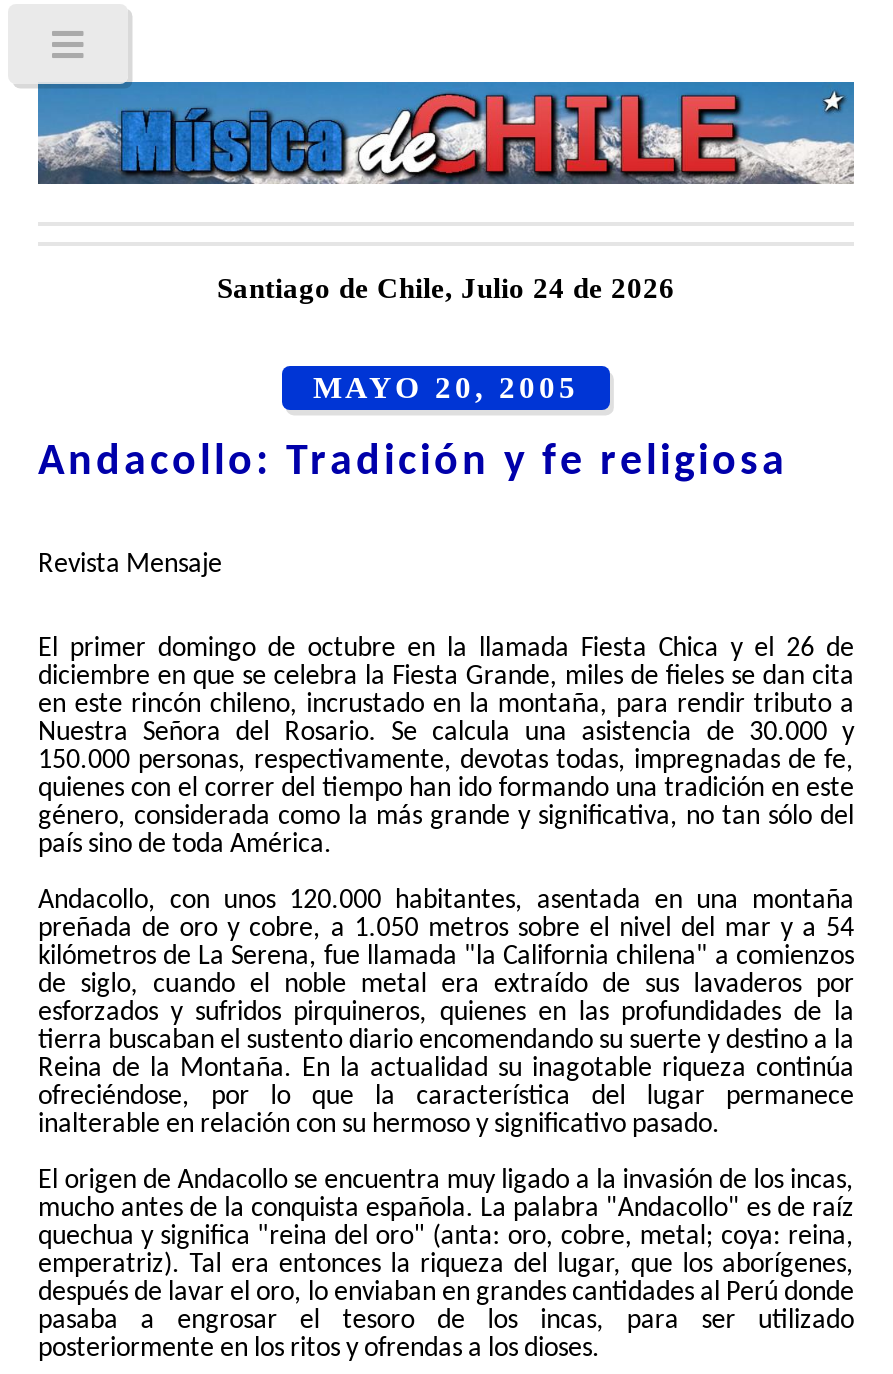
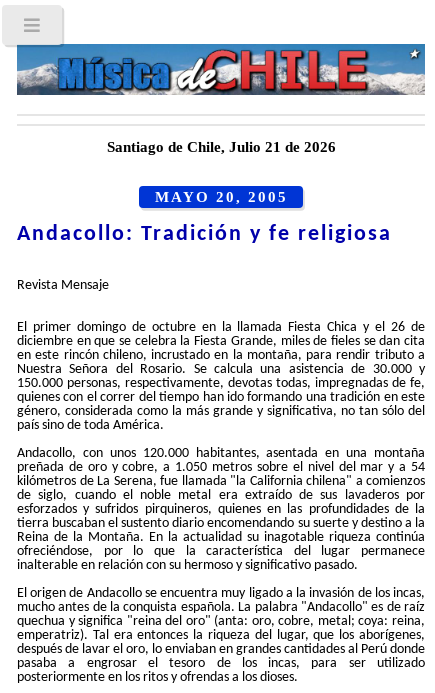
[217,273,675,305] Santiago de Chile, Julio 24 de 2026 -> [106,139,335,155] Santiago de Chile, Julio 21 de 2026

